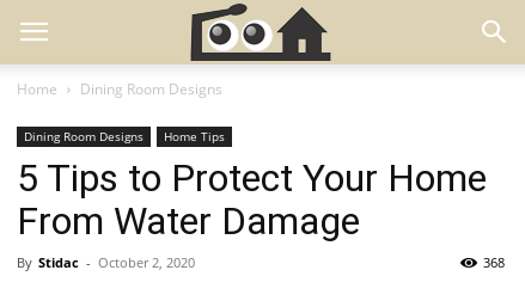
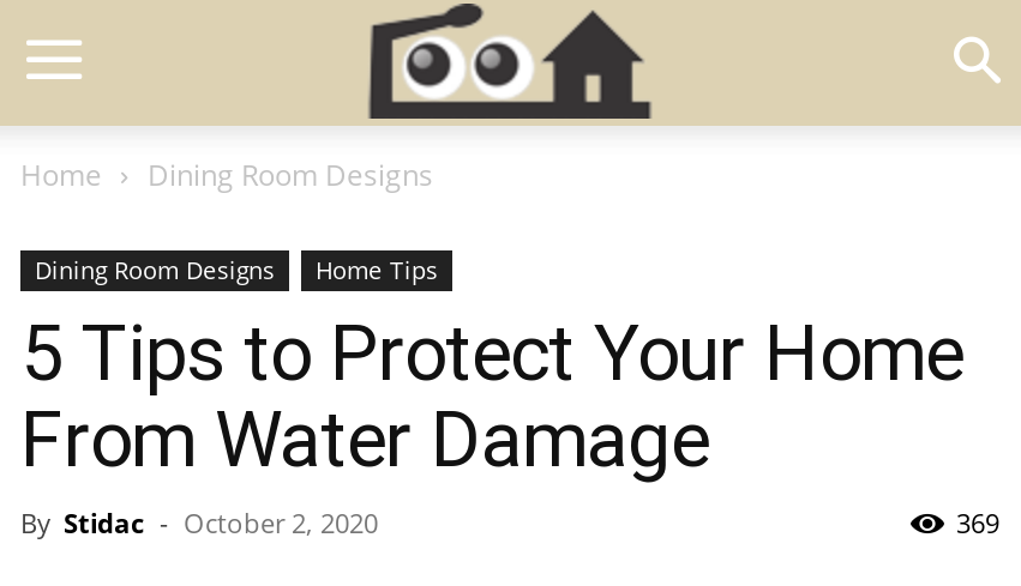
[483,253,505,271] 368 -> [956,505,999,540] 369

